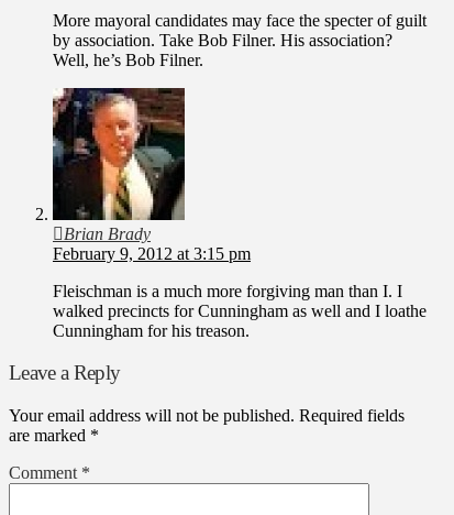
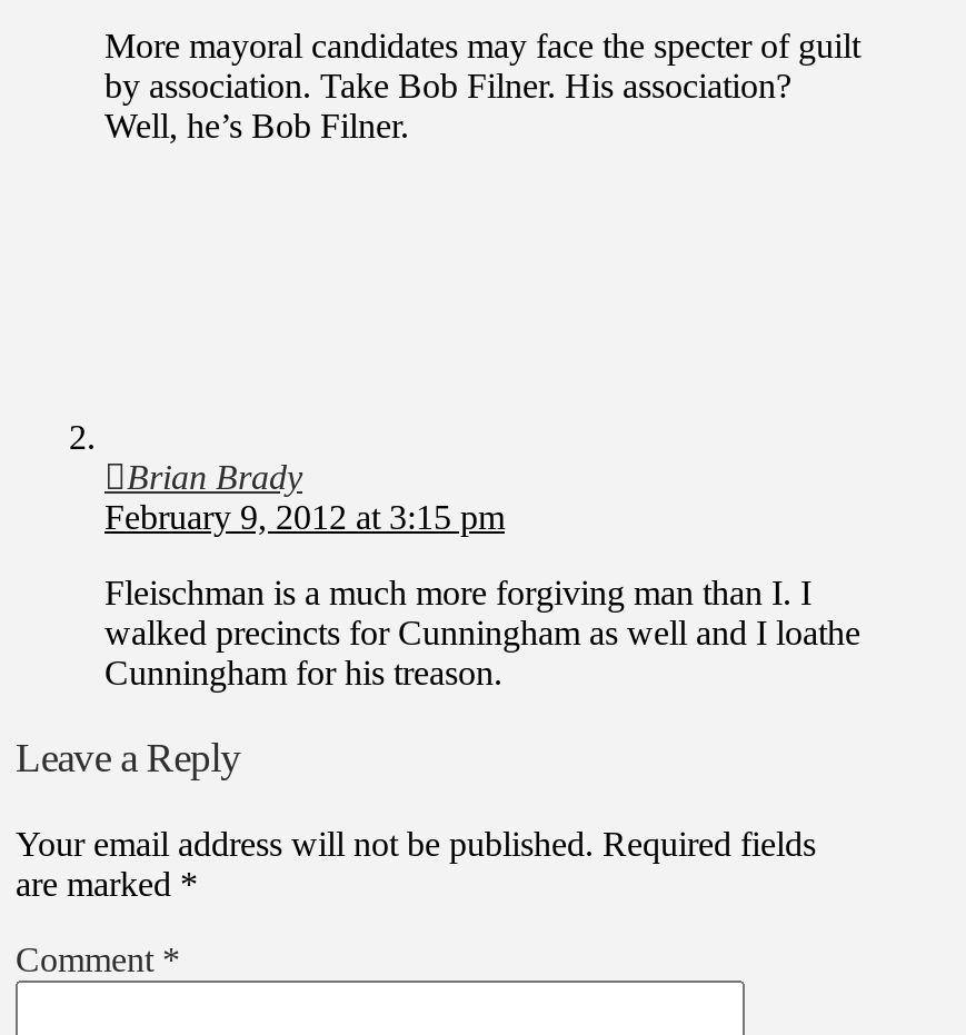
[52,87,186,221] [image] -> none

